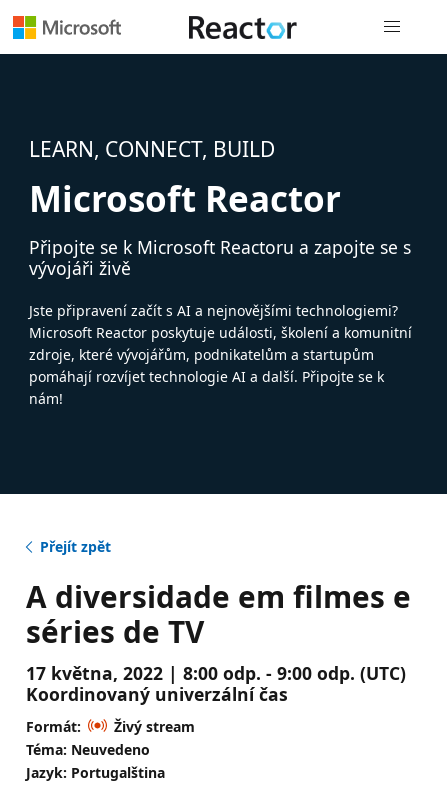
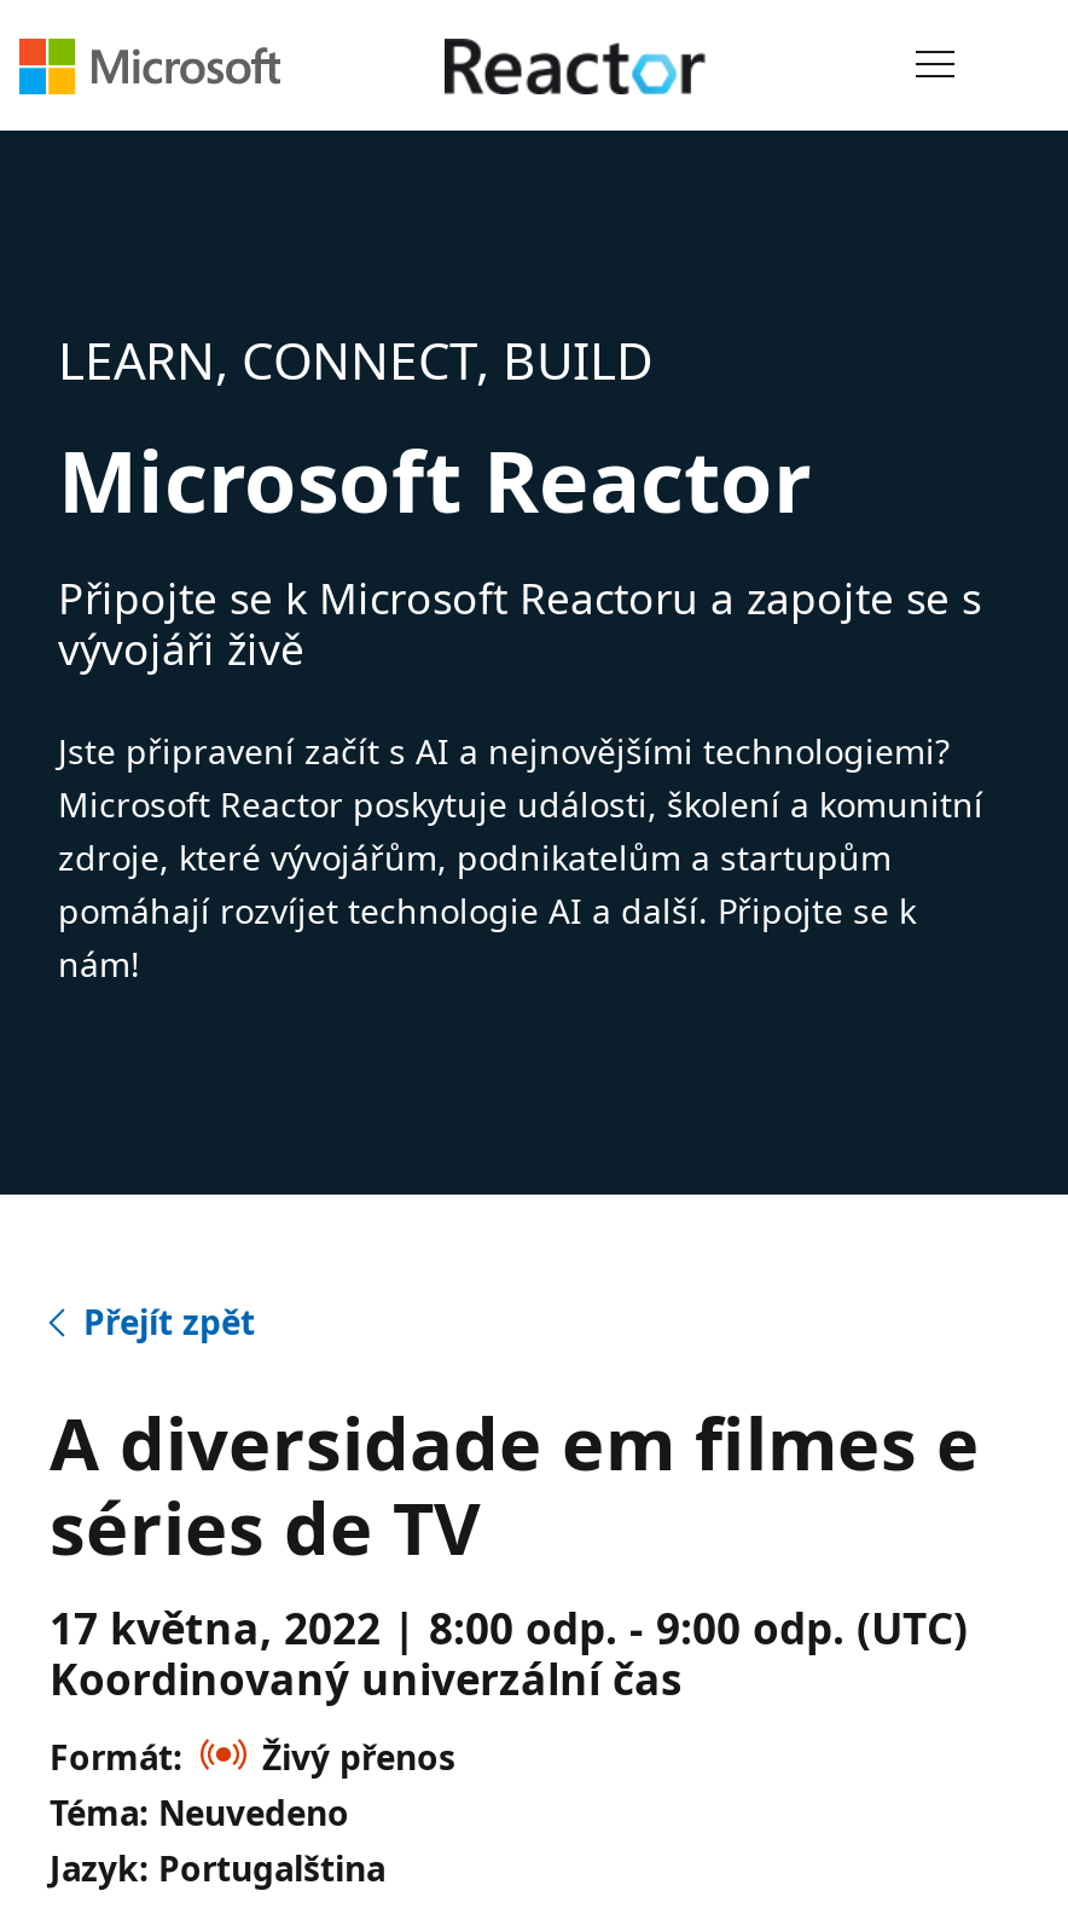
[113,717,194,736] Živý stream -> [262,1734,455,1780] Živý přenos

